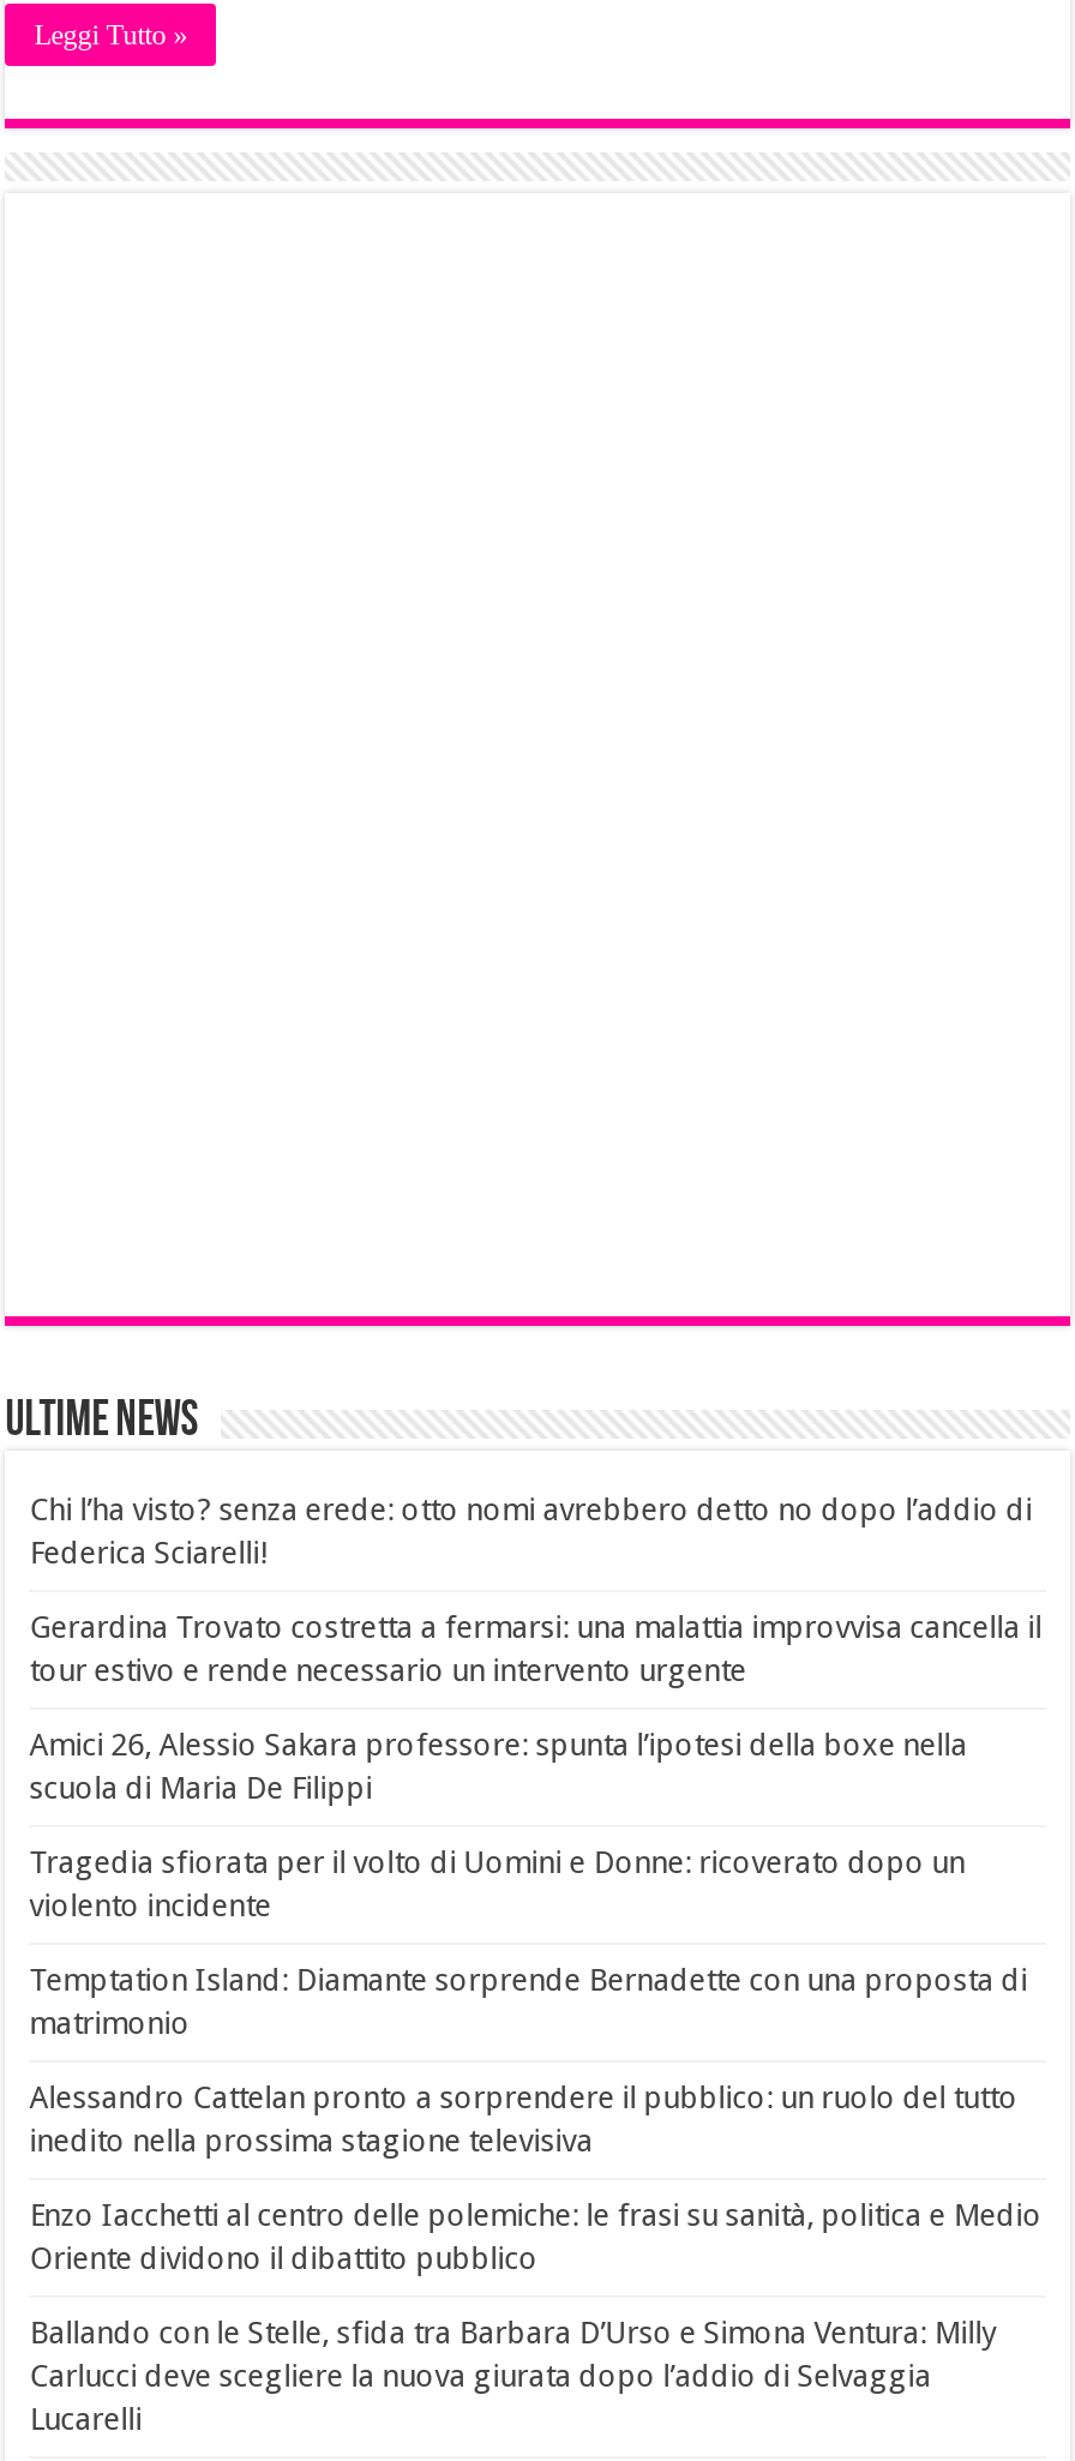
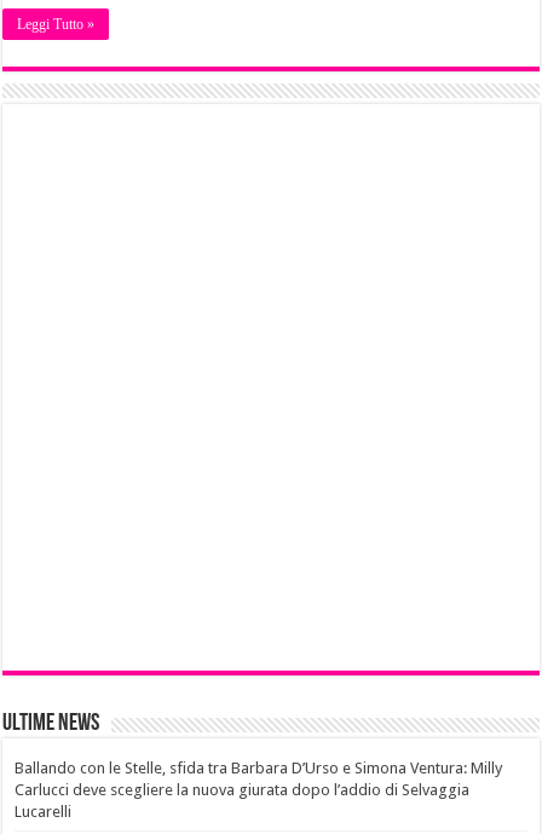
[29,1492,1042,2277] Chi l’ha visto? senza erede: otto nomi avrebbero detto no dopo l’addio di | Federica Sciarelli! | Gerardina Trovato costretta a fermarsi: una malattia improvvisa cancella il | tour estivo e rende necessario un intervento urgente | Amici 26, Alessio Sakara professore: spunta l’ipotesi della boxe nella | scuola di Maria De Filippi | Tragedia sfiorata per il volto di Uomini e Donne: ricoverato dopo un | violento incidente | Temptation Island: Diamante sorprende Bernadette con una proposta di | matrimonio | Alessandro Cattelan pronto a sorprendere il pubblico: un ruolo del tutto | inedito nella prossima stagione televisiva | Enzo Iacchetti al centro delle polemiche: le frasi su sanità, politica e Medio | Oriente dividono il dibattito pubblico -> none

